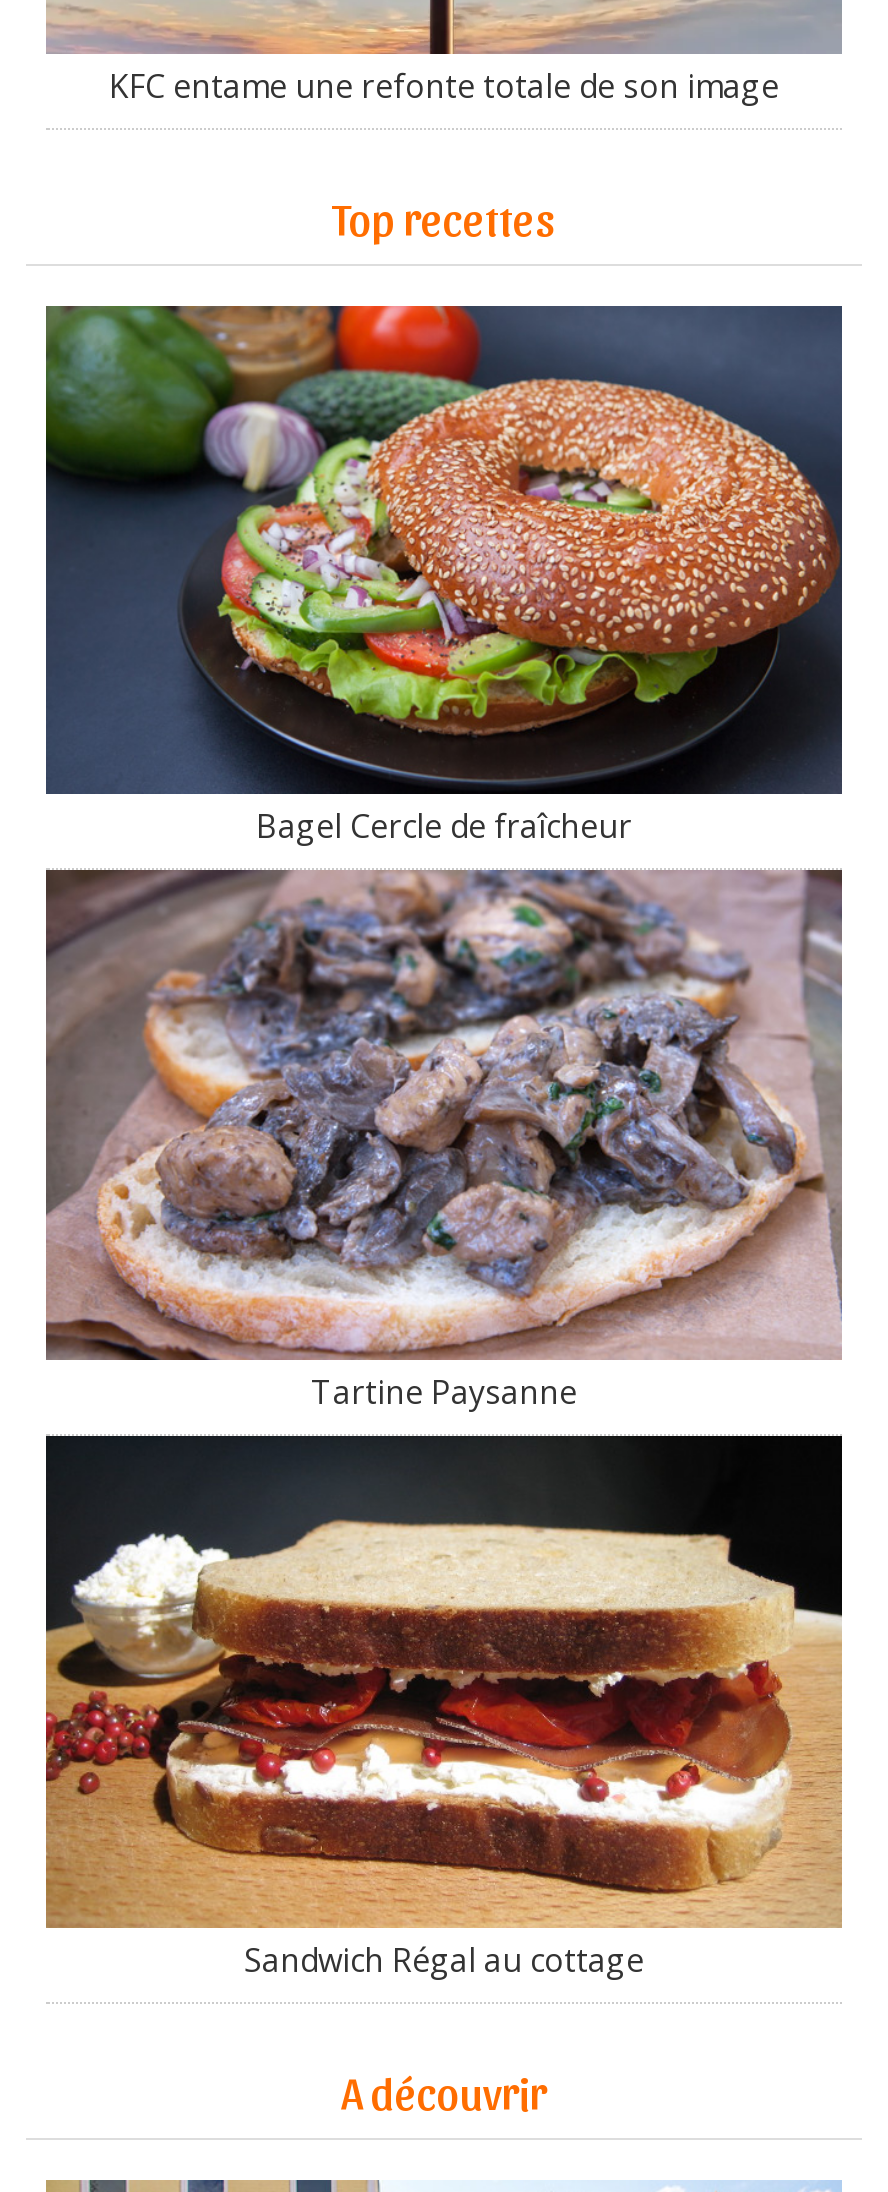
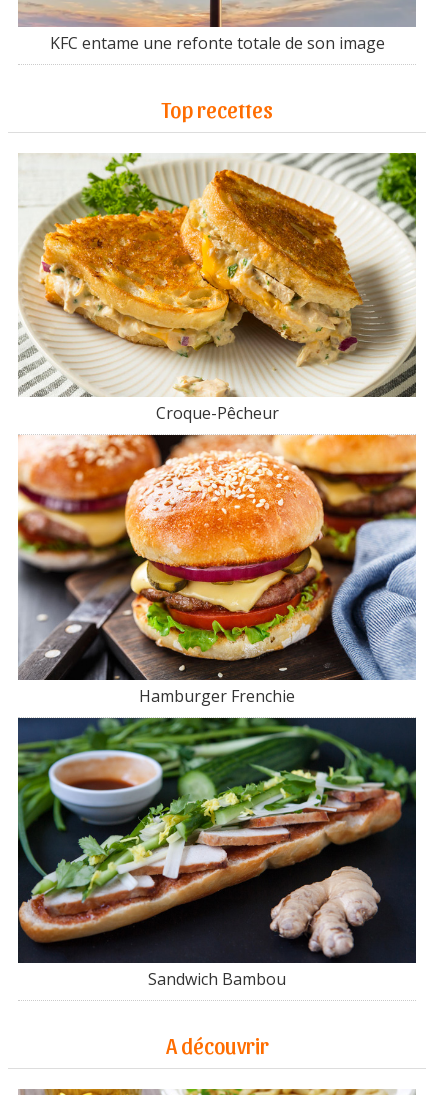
[44,304,844,849] [image] | Bagel Cercle de fraîcheur -> [18,152,417,424] [image] | Croque-Pêcheur
[44,868,844,1415] [image] | Tartine Paysanne -> [17,434,417,707] [image] | Hamburger Frenchie
[44,1434,844,1982] [image] | Sandwich Régal au cottage -> [17,717,417,990] [image] | Sandwich Bambou

